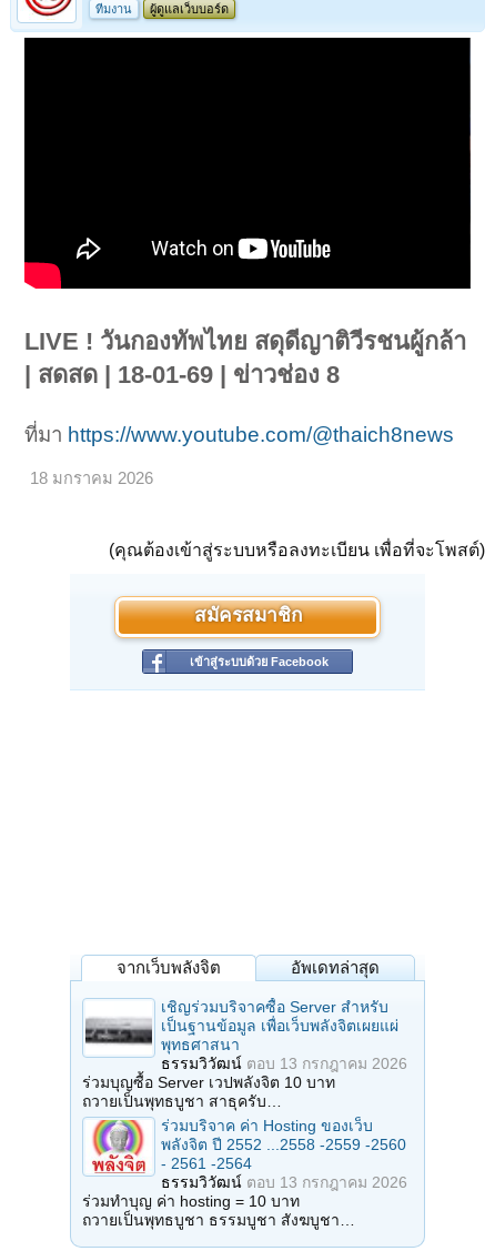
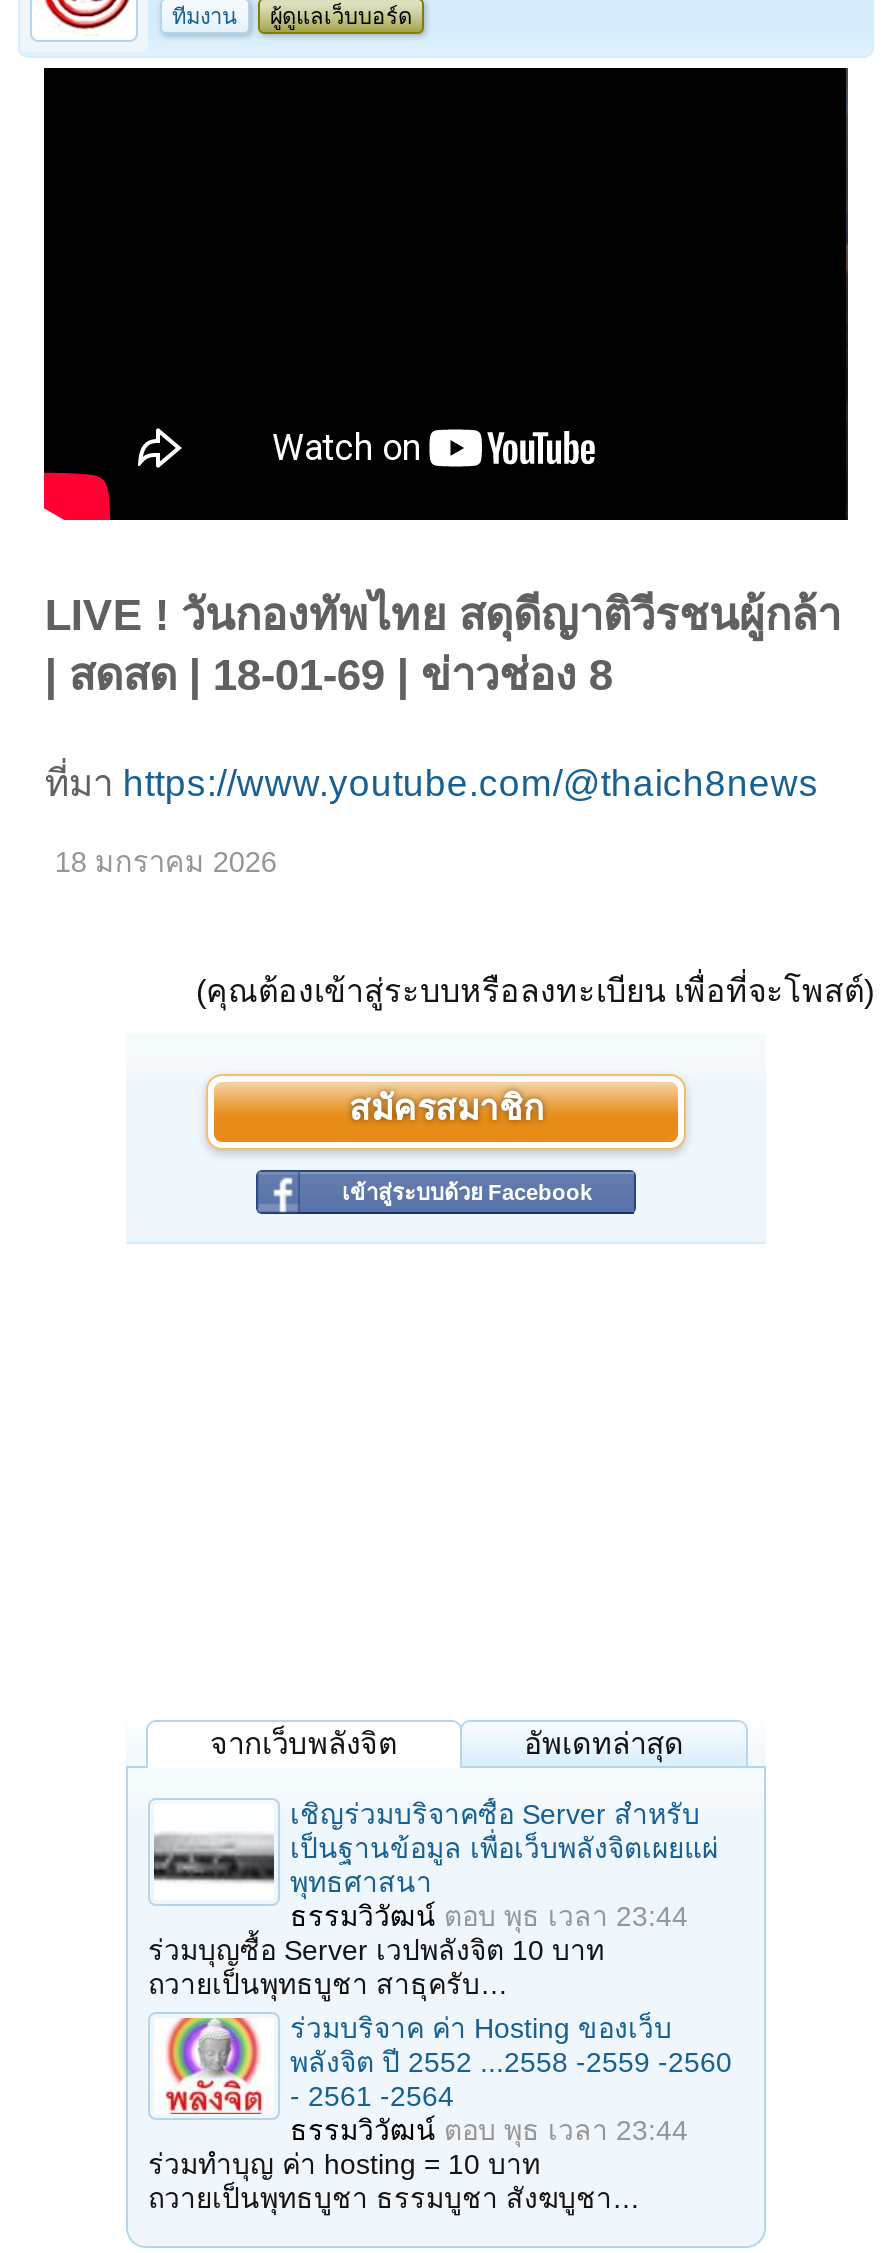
[161,1055,407,1073] ธรรมวิวัฒน์ตอบ13 กรกฎาคม 2026 -> [290,1900,688,1932] ธรรมวิวัฒน์ตอบพุธ เวลา 23:44
[161,1174,407,1191] ธรรมวิวัฒน์ตอบ13 กรกฎาคม 2026 -> [290,2114,688,2146] ธรรมวิวัฒน์ตอบพุธ เวลา 23:44

